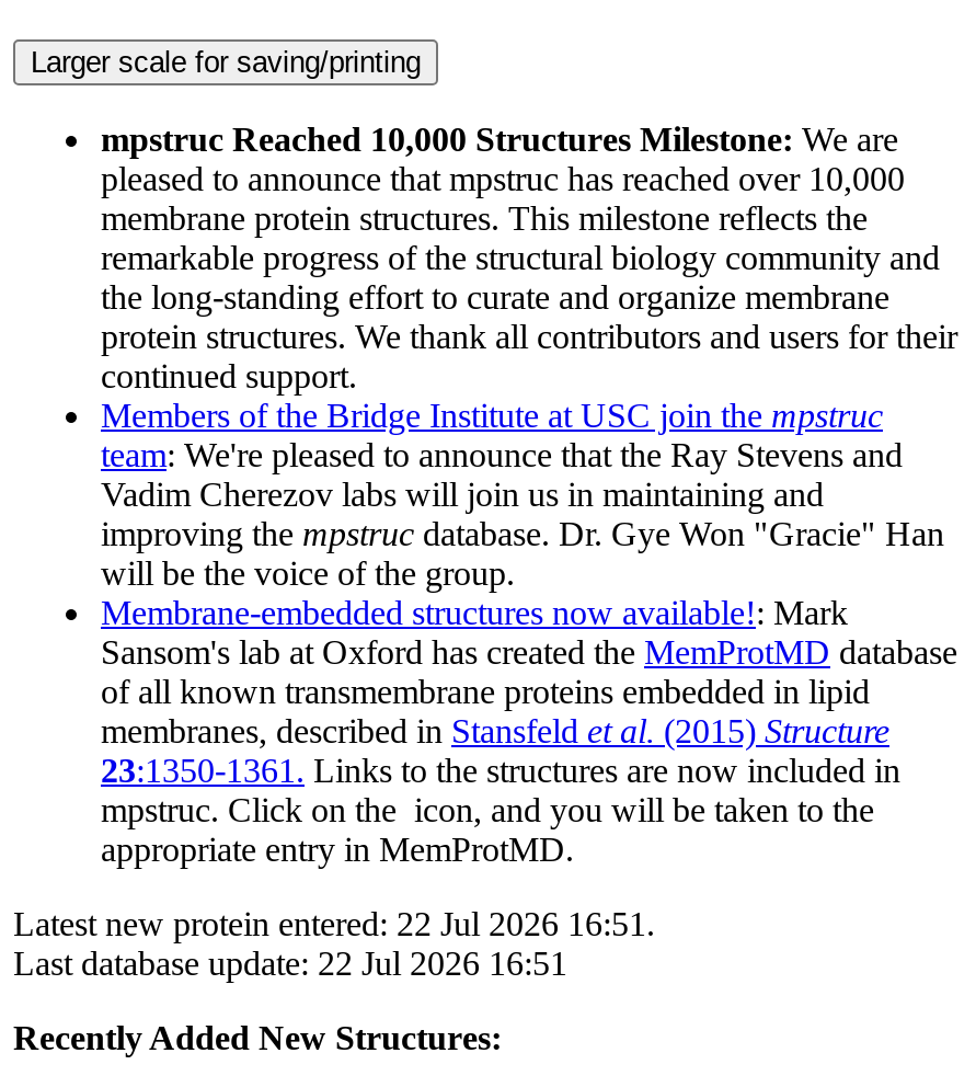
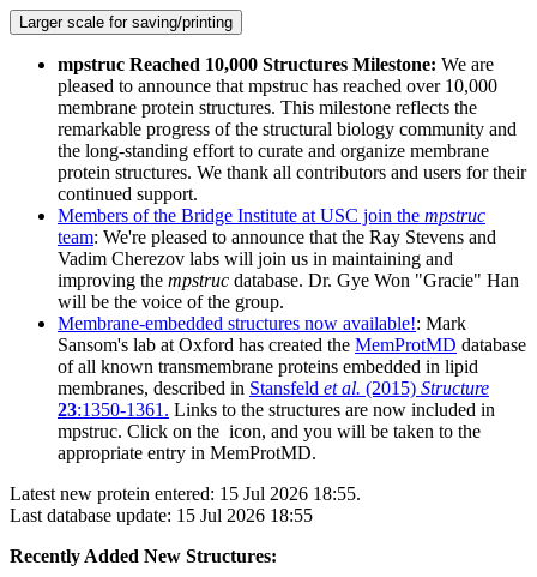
[13,904,655,941] Latest new protein entered: 22 Jul 2026 16:51. -> [10,483,361,503] Latest new protein entered: 15 Jul 2026 18:55.
[13,943,567,981] Last database update: 22 Jul 2026 16:51 -> [10,504,313,525] Last database update: 15 Jul 2026 18:55

